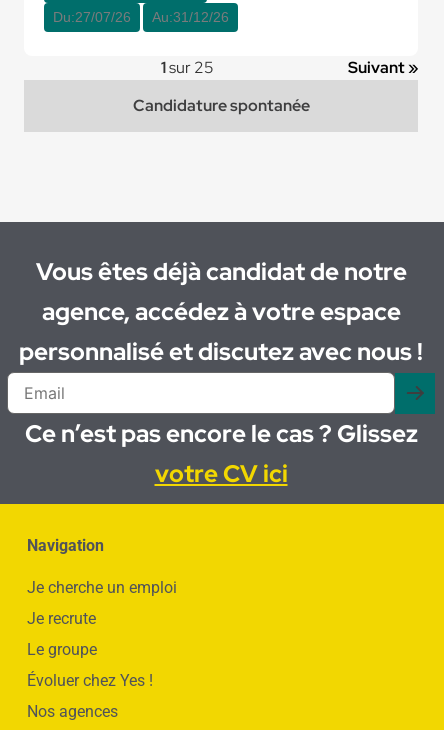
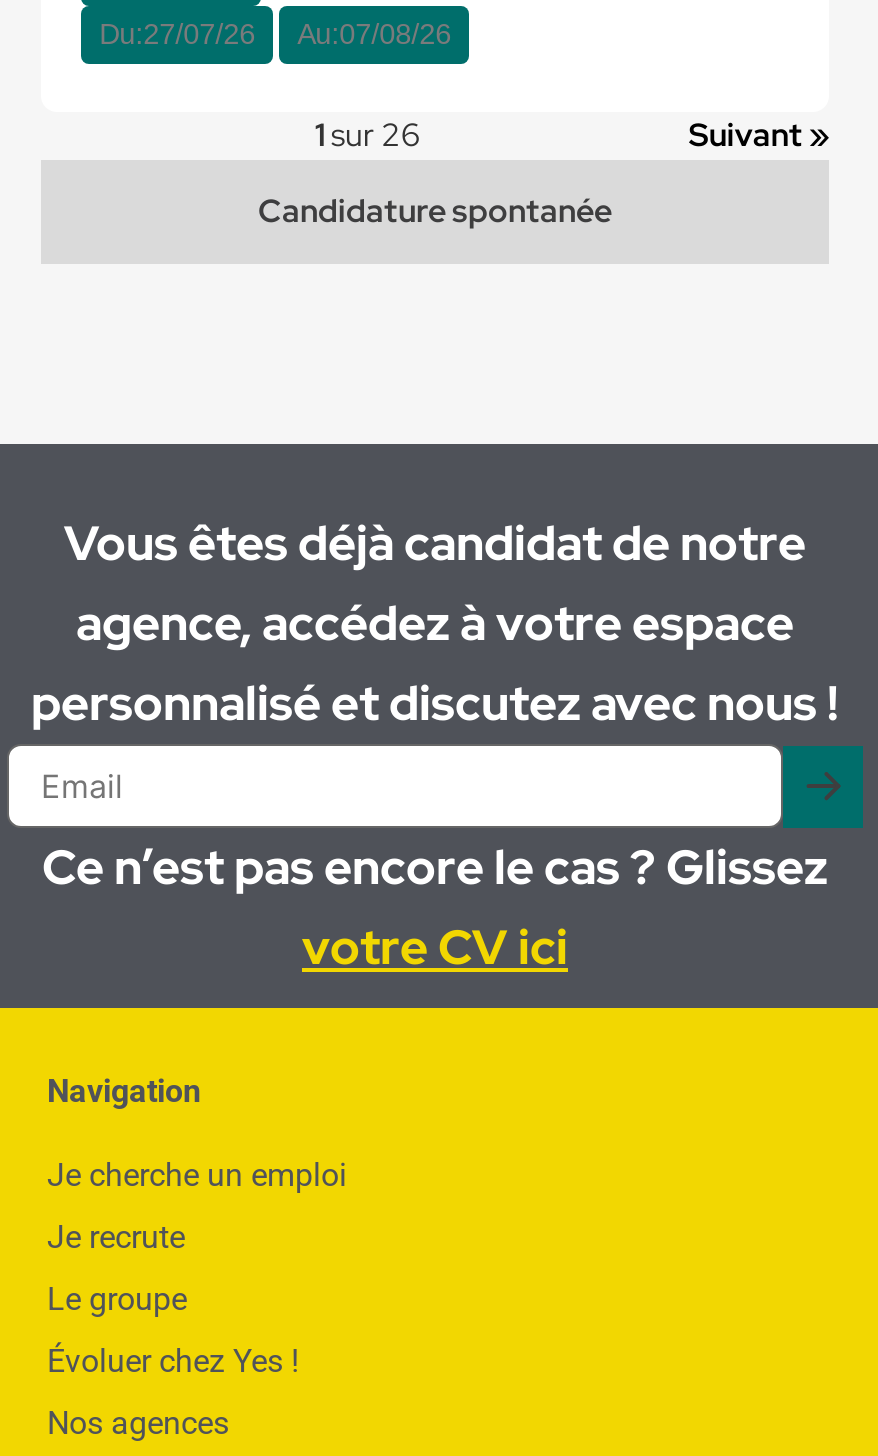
[53,9,229,25] Du:27/07/26 Au:31/12/26 -> [99,18,451,50] Du:27/07/26 Au:07/08/26
[161,57,214,78] 1 sur 25 -> [315,114,421,156] 1 sur 26

